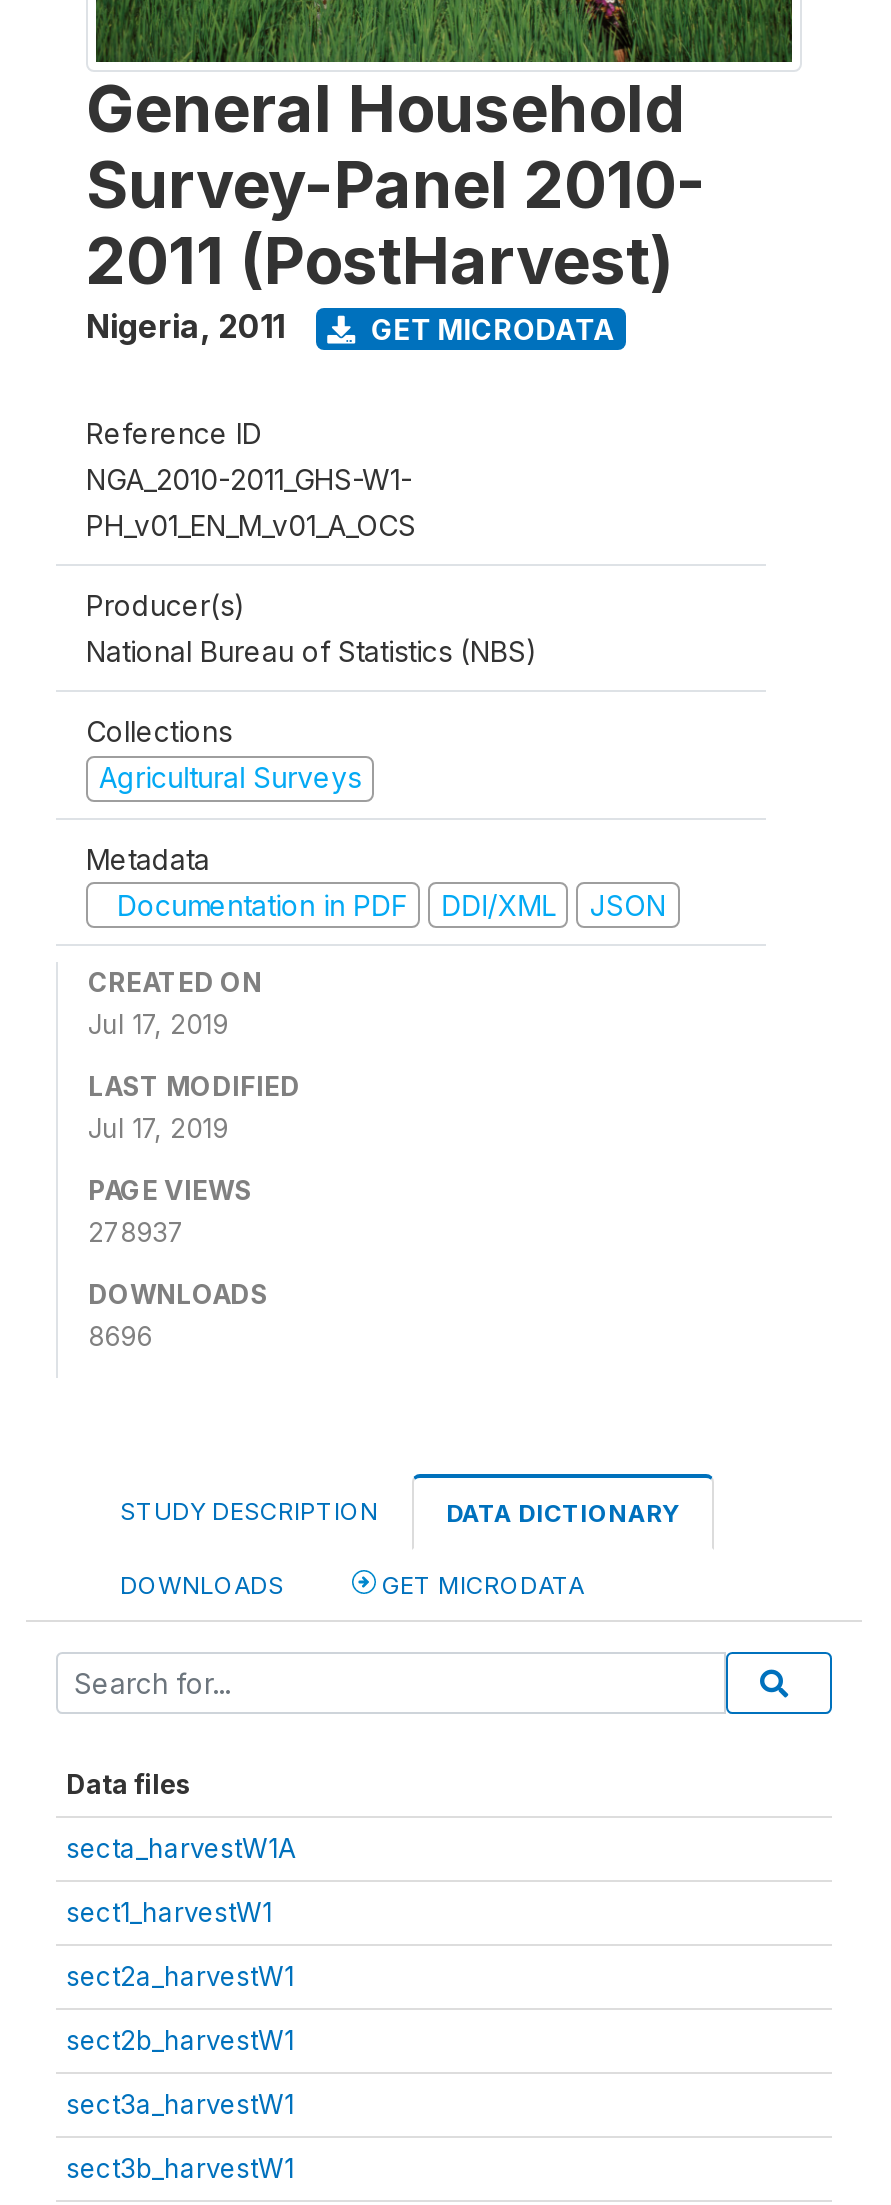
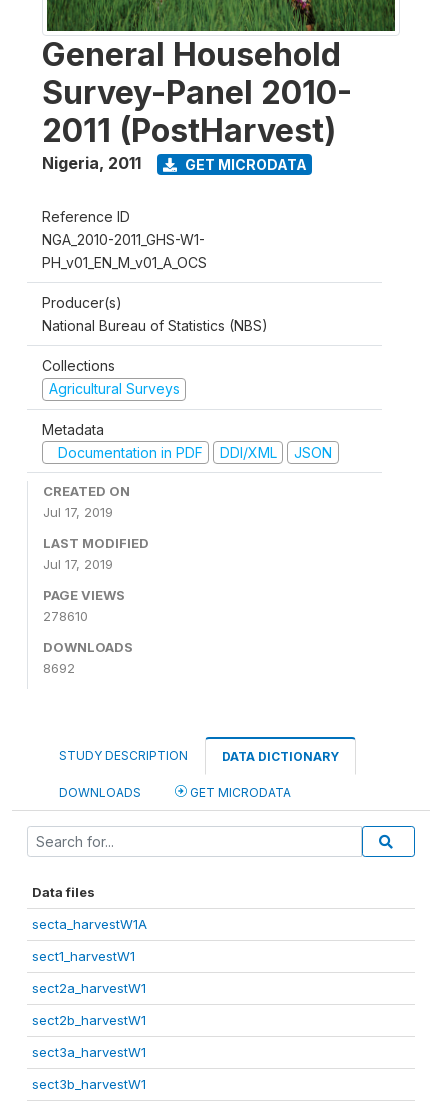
[88,1216,184,1248] 278937 -> [43,608,88,624] 278610
[88,1320,152,1352] 8696 -> [43,660,75,676] 8692

